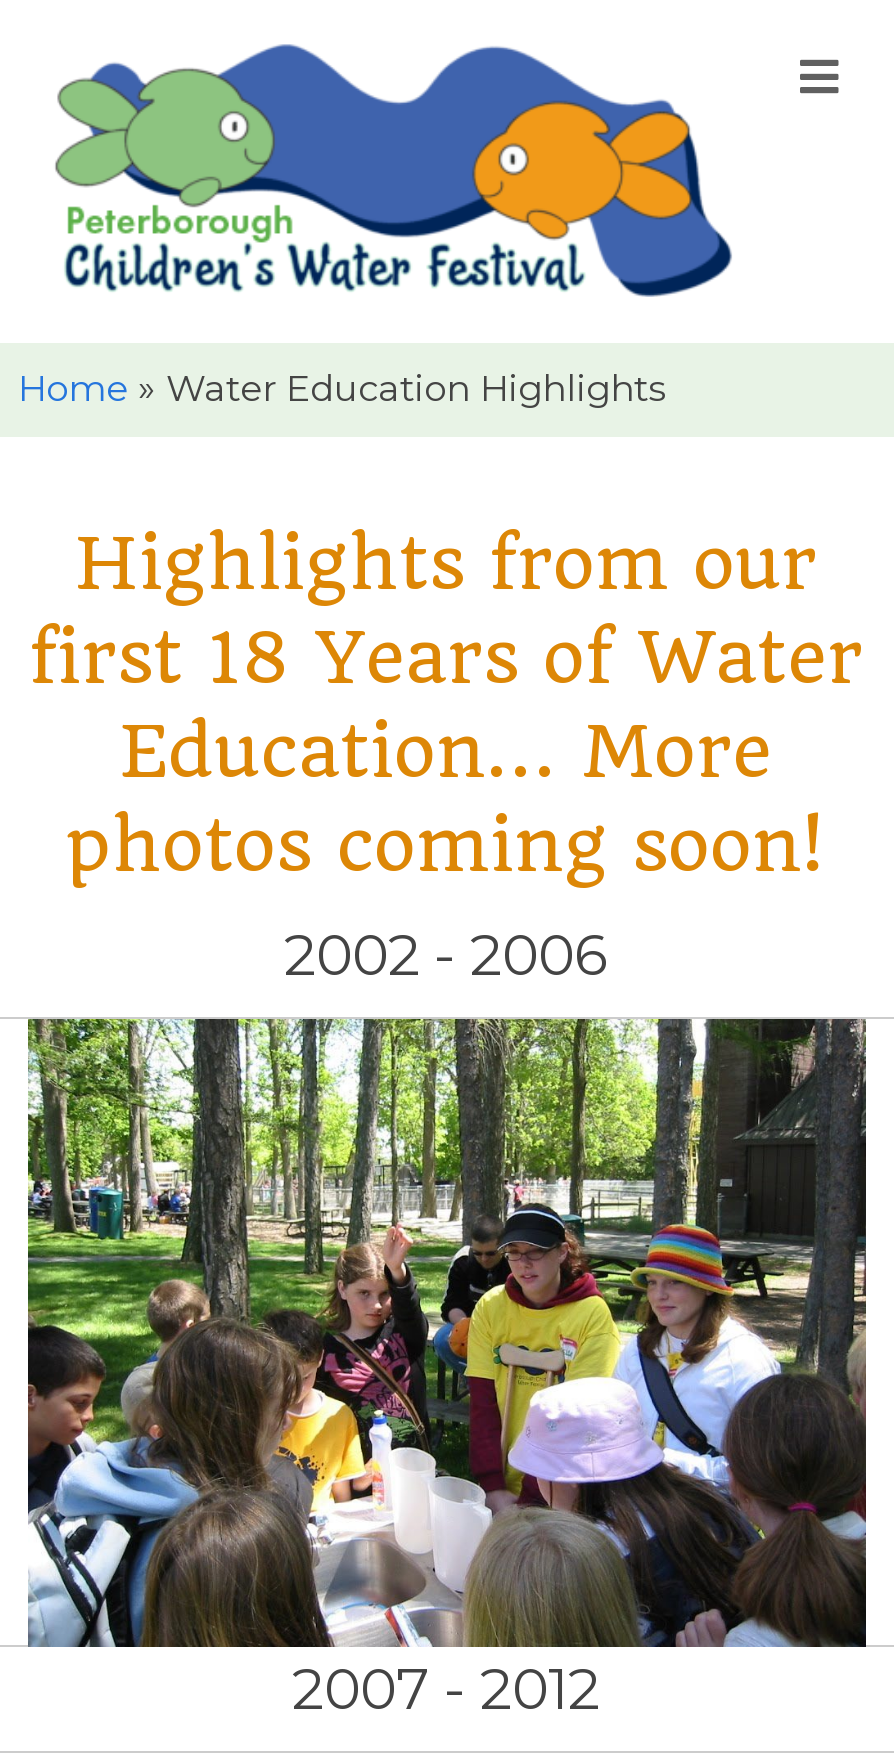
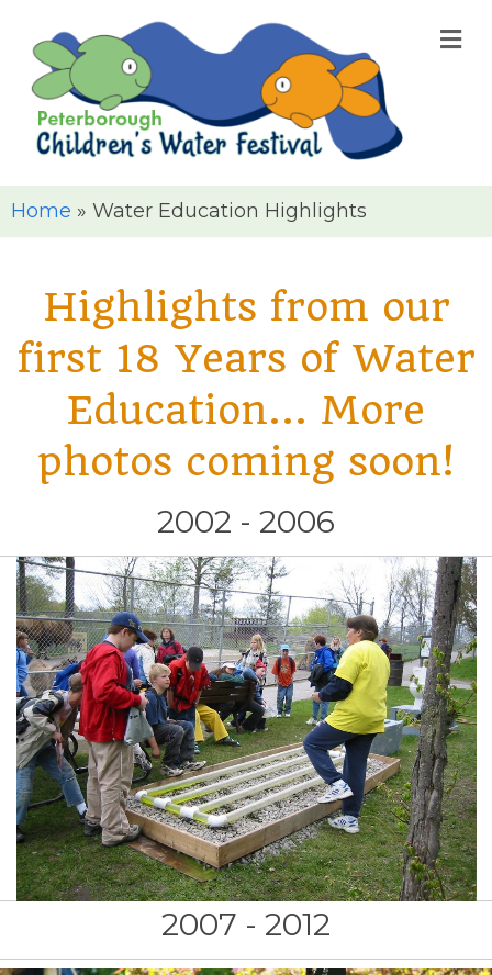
[26,1017,868,1649] [image] -> [15,556,478,903] [image]

